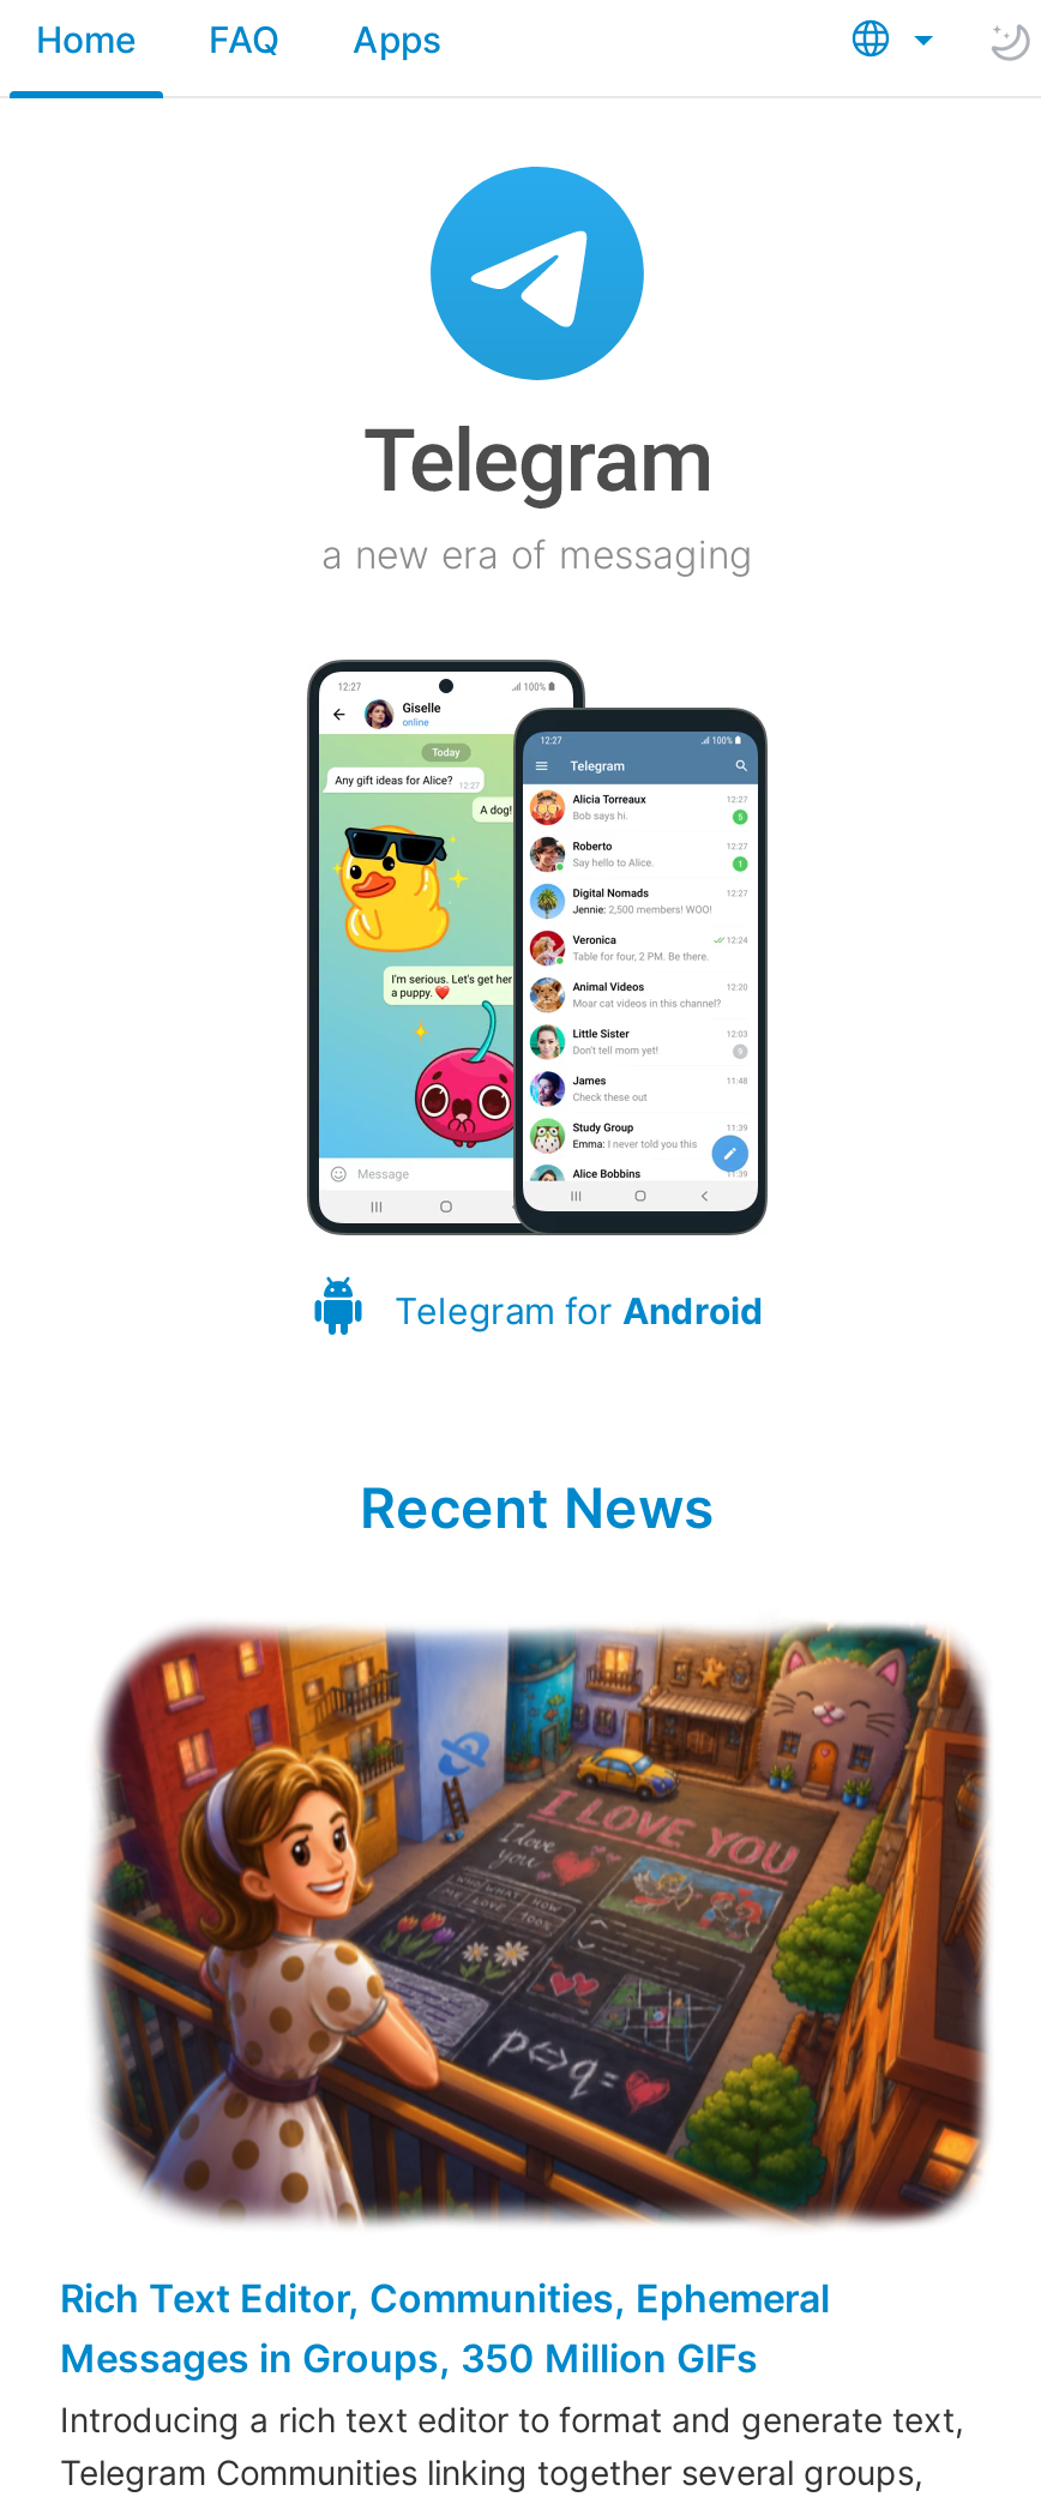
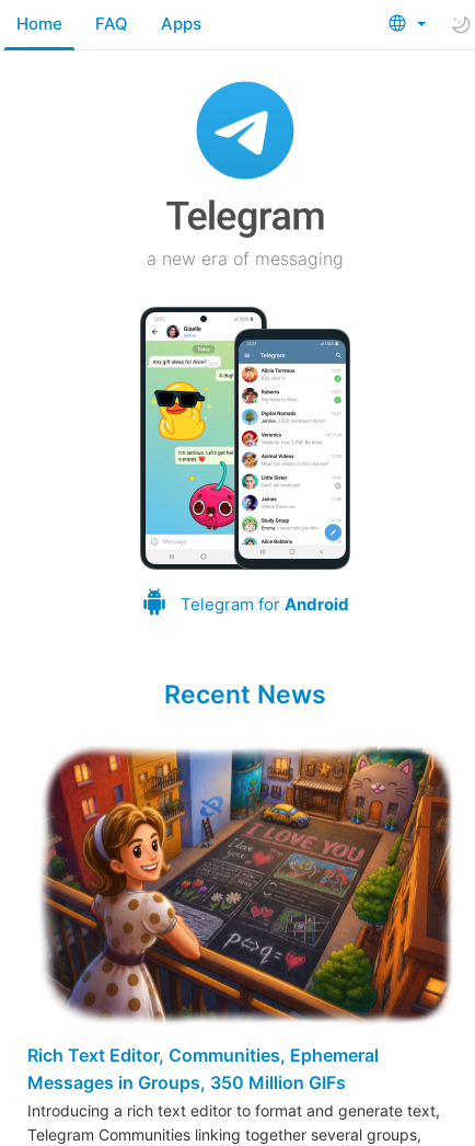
[338,825,449,902] [image] -> [153,383,206,419] [image]

